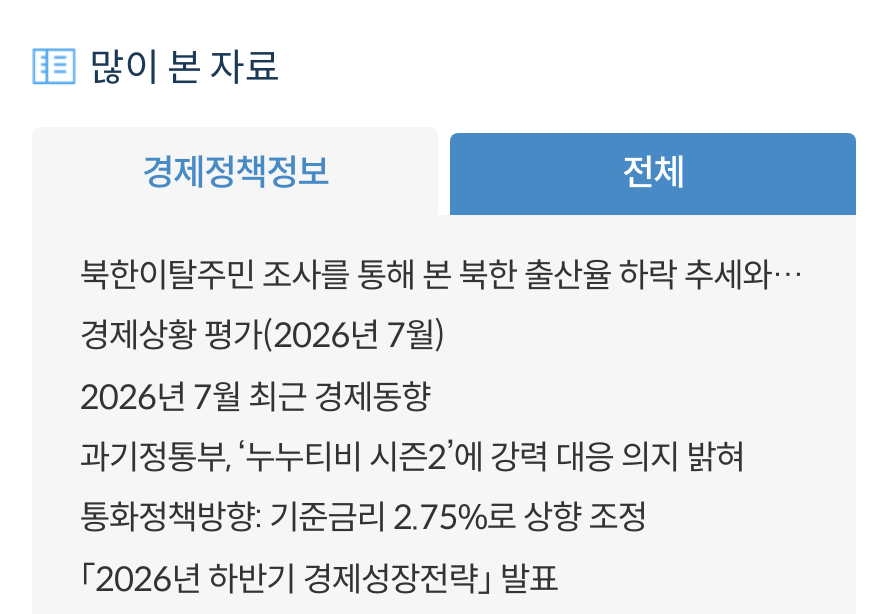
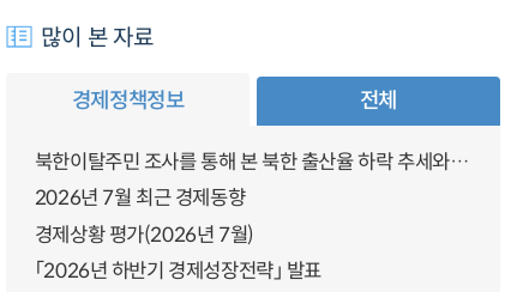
moved [80,316,445,358] -> [35,222,254,247]: 경제상황 평가(2026년 7월)
[80,437,745,539] 과기정통부, ‘누누티비 시즌2’에 강력 대응 의지 밝혀 | 통화정책방향: 기준금리 2.75%로 상향 조정 -> none

